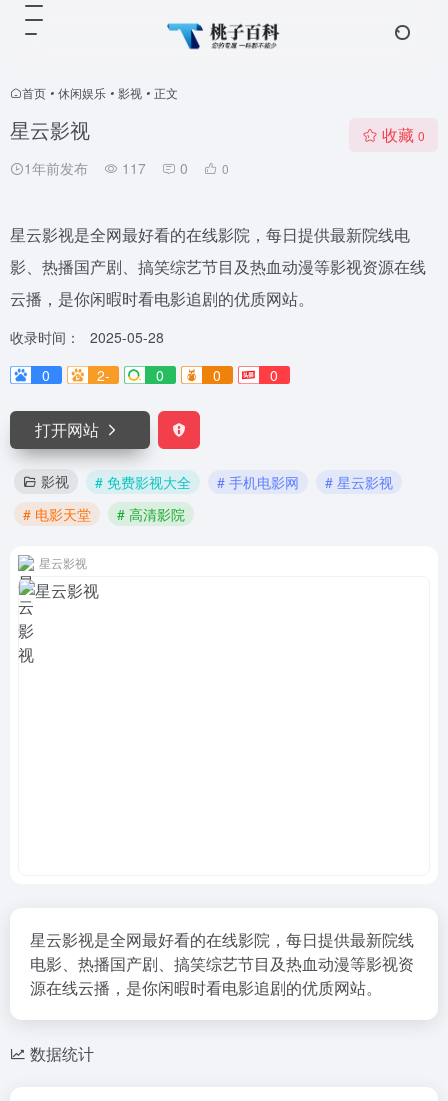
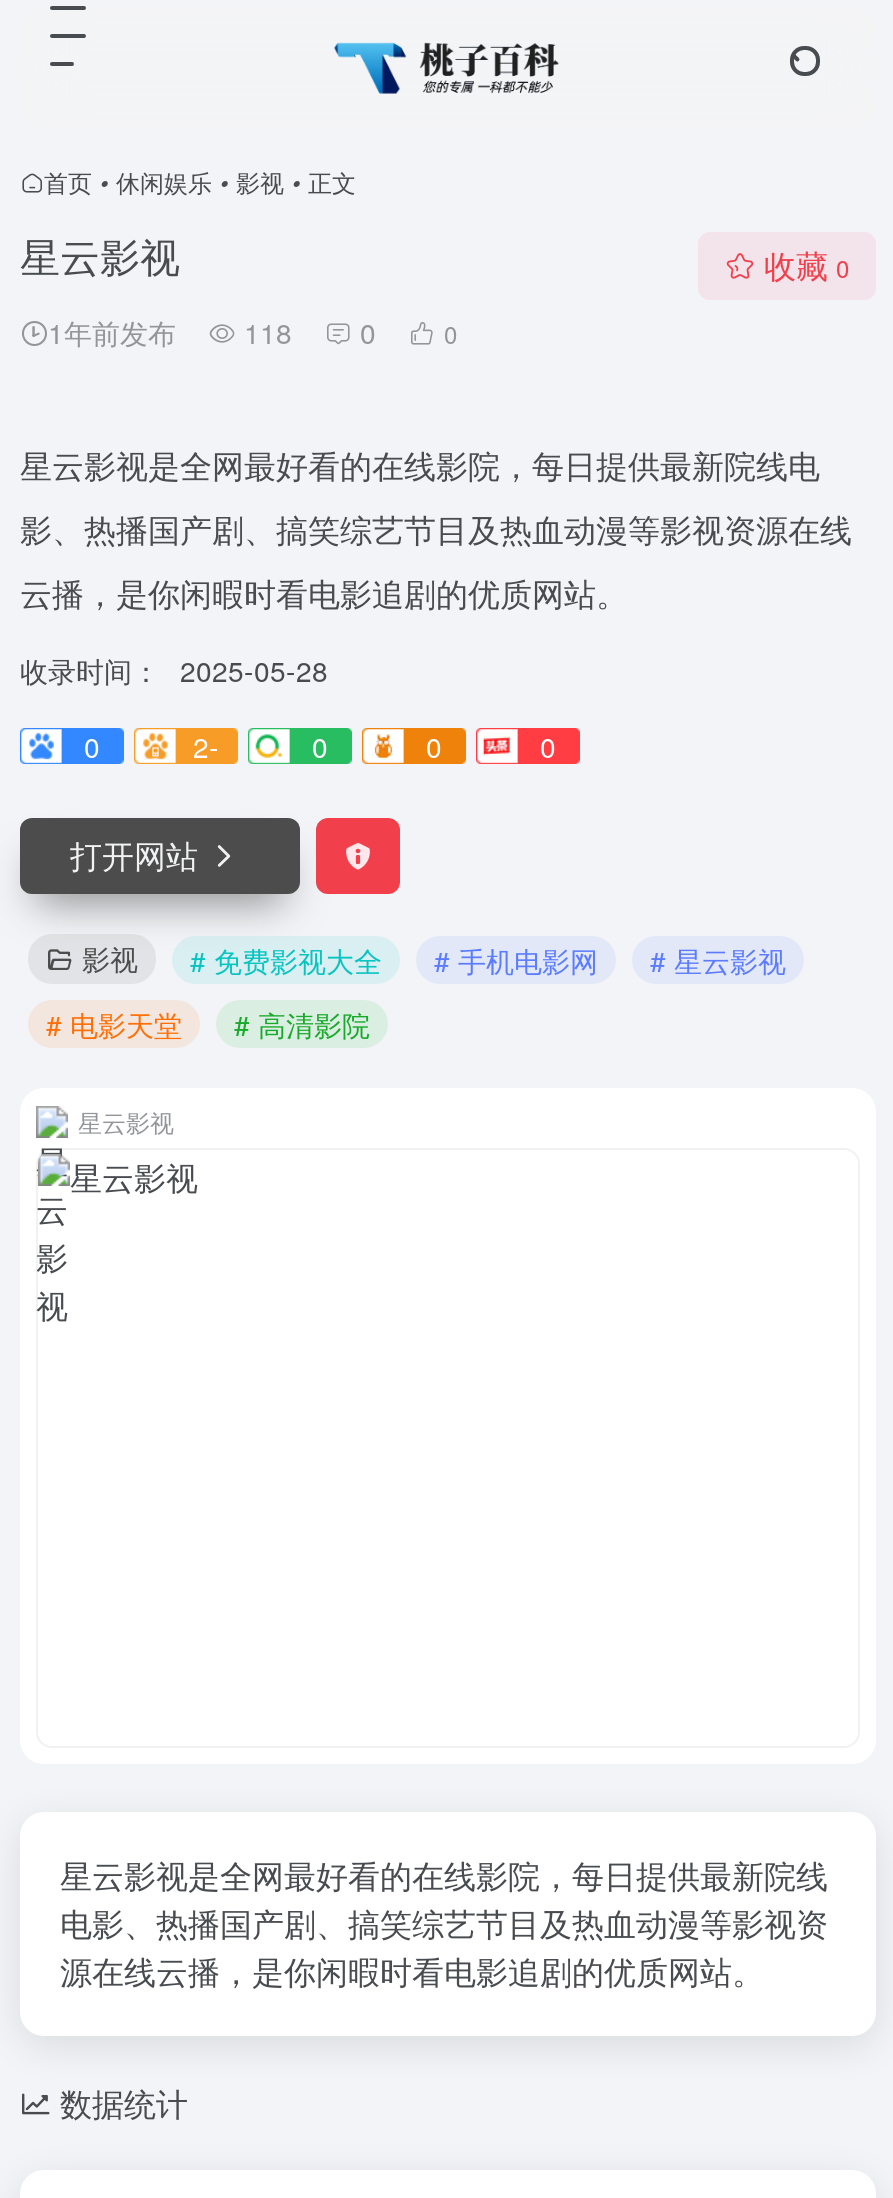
[24,158,229,178] 1年前发布 117 0 0 -> [48,312,458,352] 1年前发布 118 0 0

